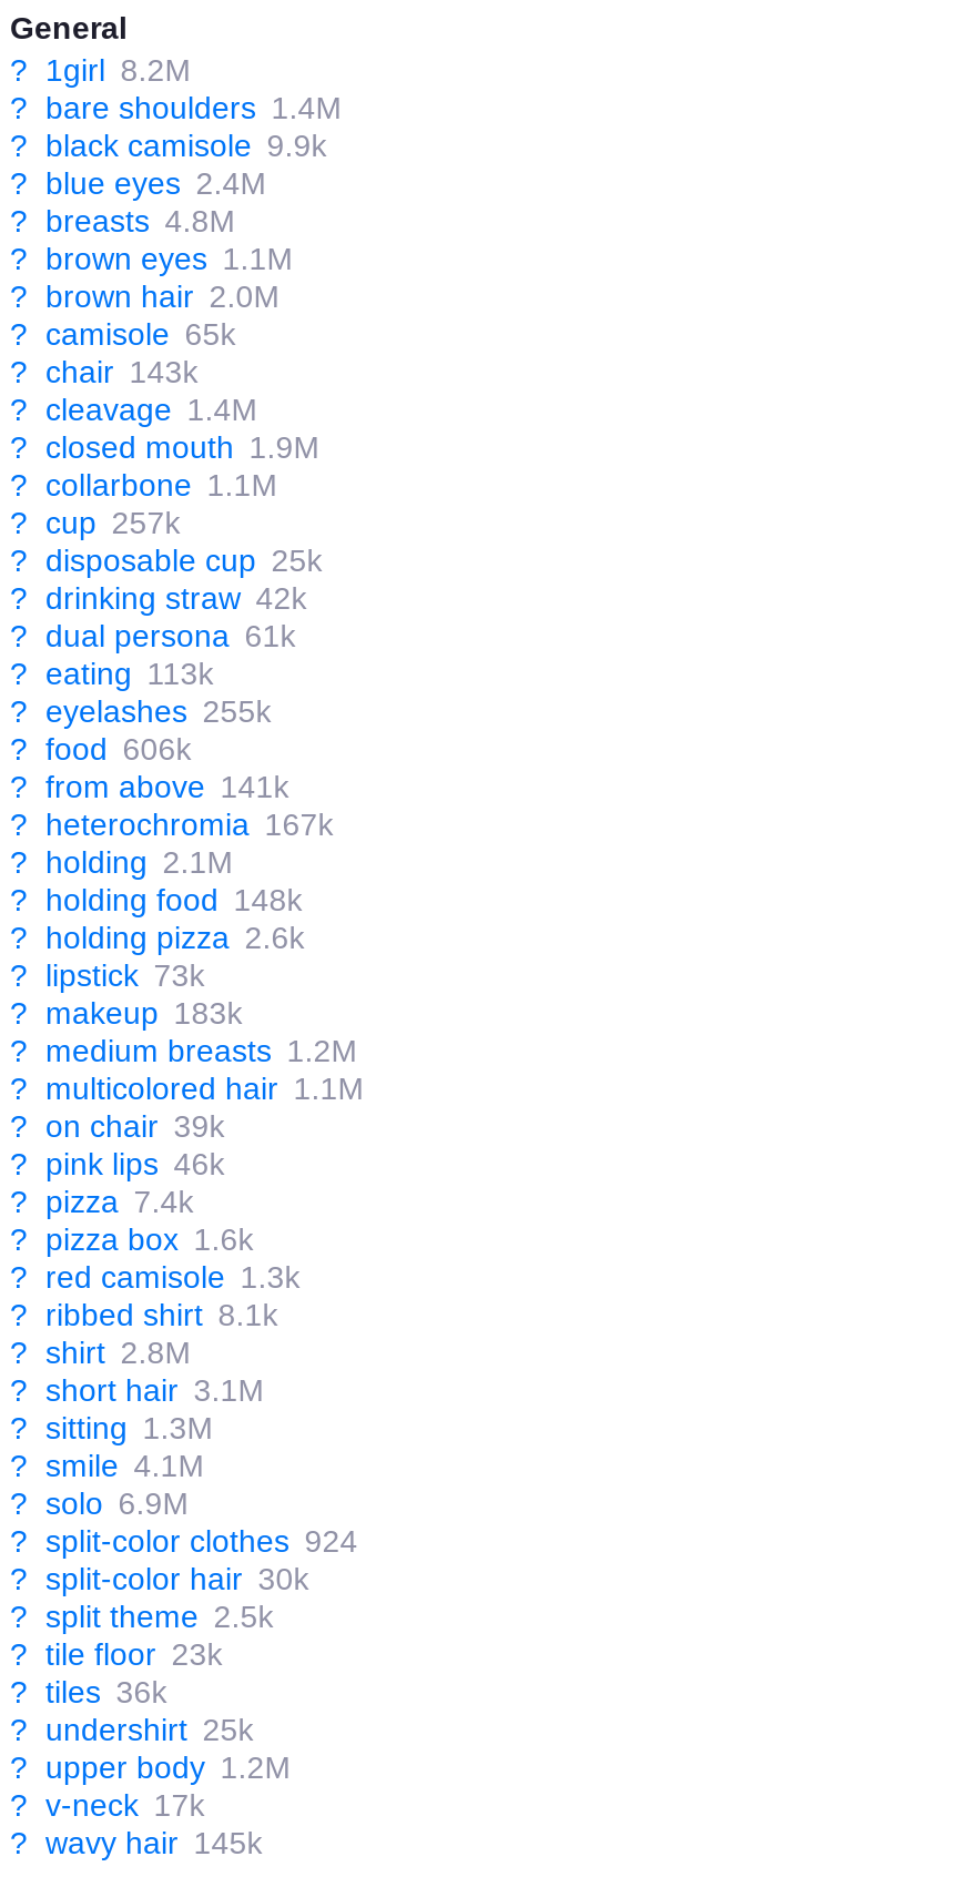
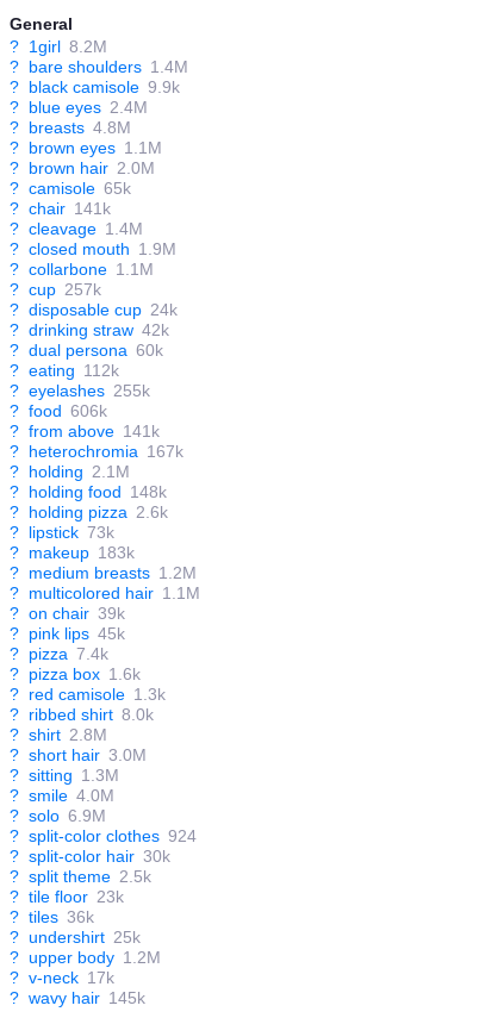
[10,354,198,389] ? chair 143k -> [10,199,111,218] ? chair 141k
[10,542,322,578] ? disposable cup 25k -> [10,300,177,319] ? disposable cup 24k
[10,618,296,653] ? dual persona 61k -> [10,341,163,360] ? dual persona 60k
[10,656,214,691] ? eating 113k -> [10,361,119,380] ? eating 112k
[10,1146,225,1181] ? pink lips 46k -> [10,624,125,643] ? pink lips 45k
[10,1297,278,1332] ? ribbed shirt 8.1k -> [10,705,153,724] ? ribbed shirt 8.0k
[10,1372,265,1408] ? short hair 3.1M -> [10,745,146,764] ? short hair 3.0M
[10,1448,205,1483] ? smile 4.1M -> [10,786,114,805] ? smile 4.0M

